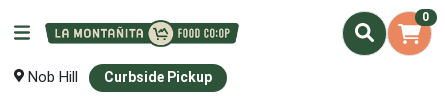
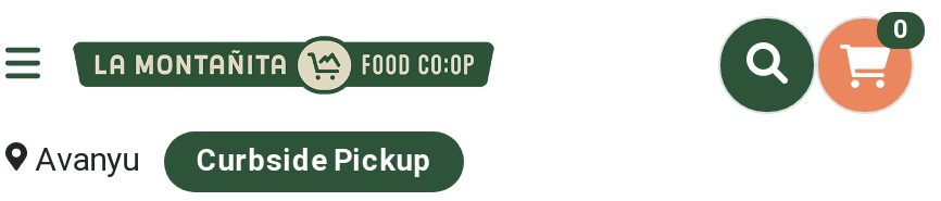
[28,68,78,86] Nob Hill -> [35,140,139,179] Avanyu

